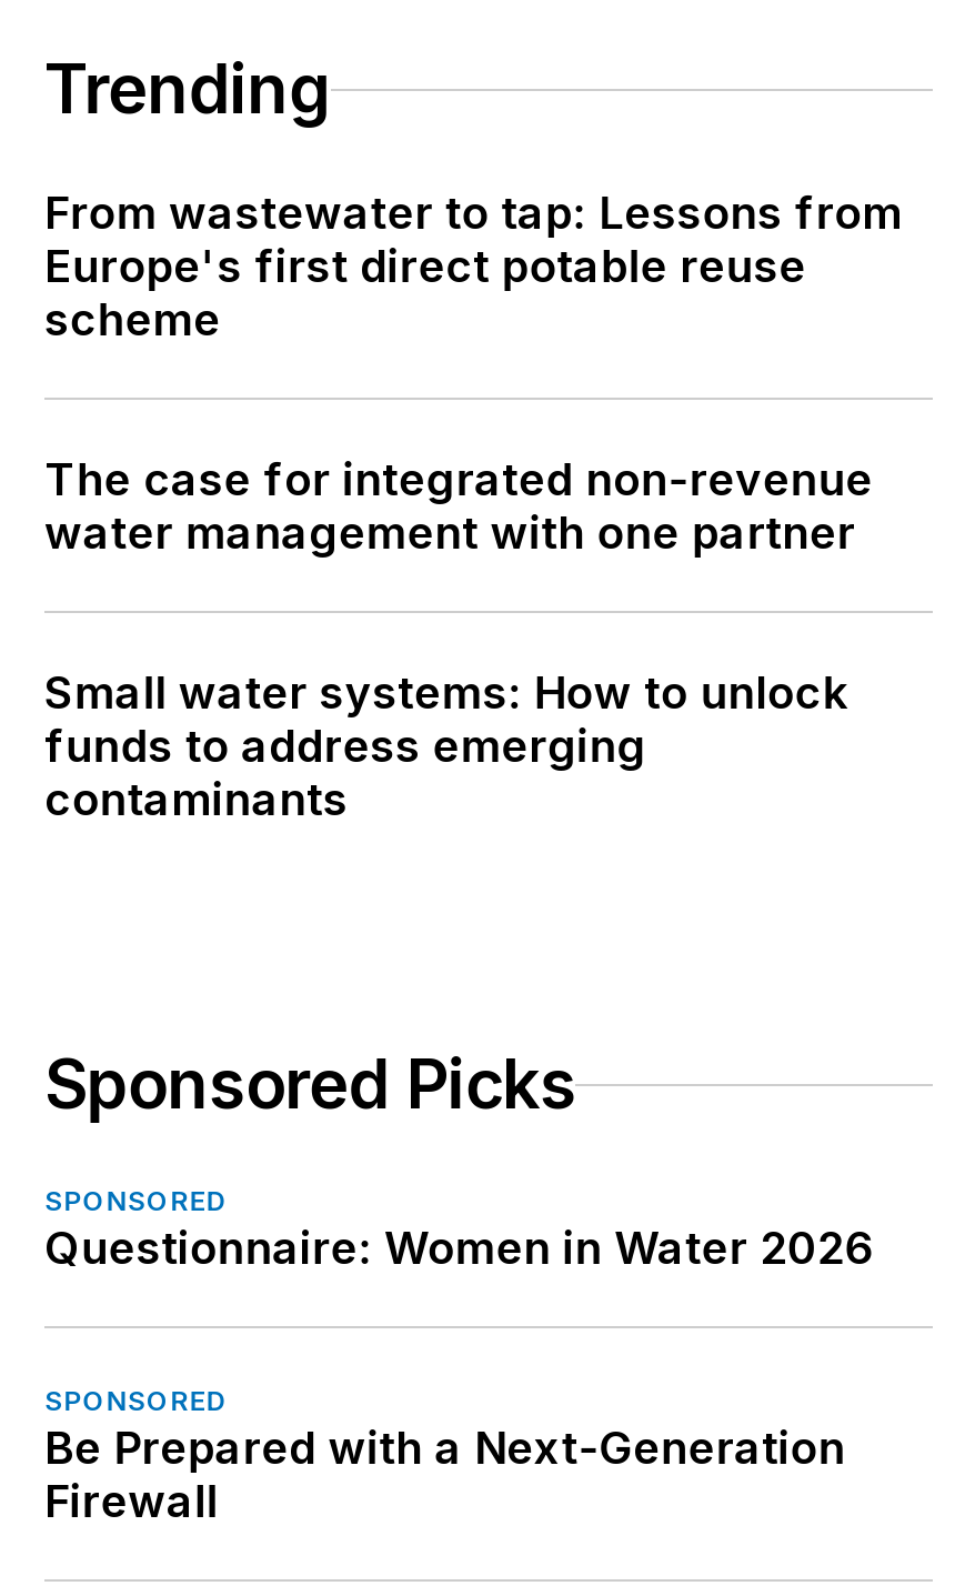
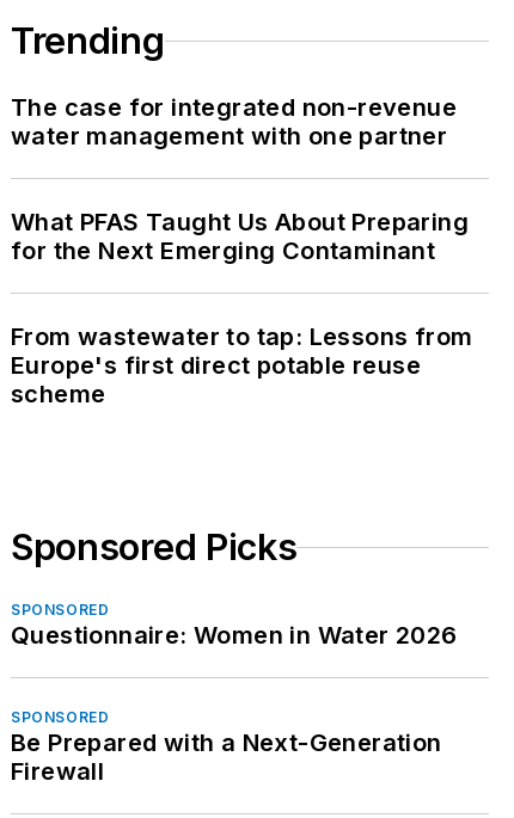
none -> [11,208,469,265] What PFAS Taught Us About Preparing | for the Next Emerging Contaminant
moved [44,187,903,347] -> [11,323,473,409]: From wastewater to tap: Lessons from | Europe's first direct potable reuse | scheme
moved [44,454,873,560] -> [11,94,457,151]: The case for integrated non-revenue | water management with one partner
[44,667,848,827] Small water systems: How to unlock | funds to address emerging | contaminants -> none

